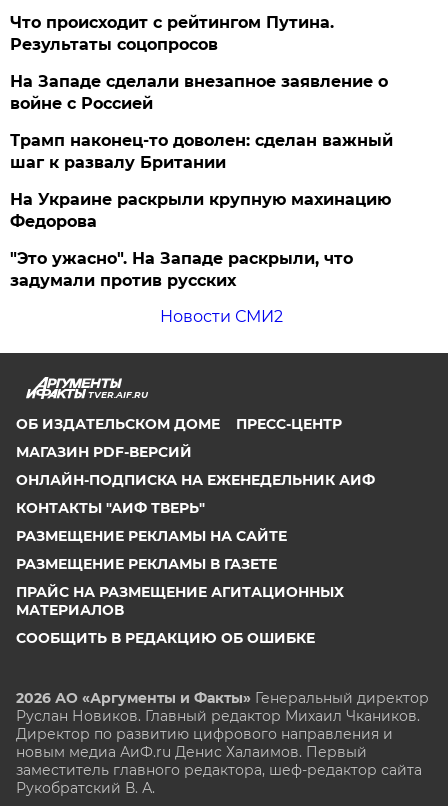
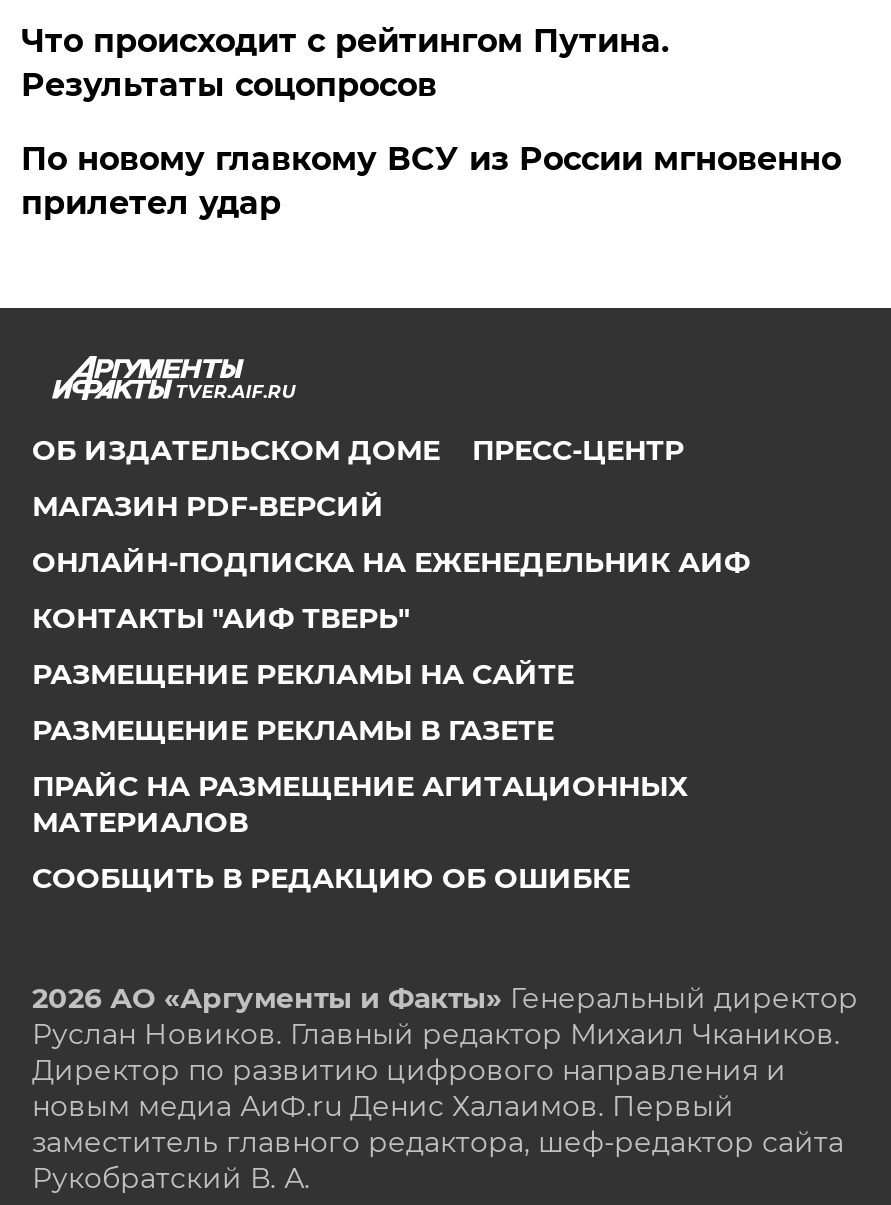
[10,72,393,326] На Западе сделали внезапное заявление о | войне с Россией | Трамп наконец-то доволен: сделан важный | шаг к развалу Британии | На Украине раскрыли крупную махинацию | Федорова | "Это ужасно". На Западе раскрыли, что | задумали против русских | Новости СМИ2 -> [21,141,841,223] По новому главкому ВСУ из России мгновенно | прилетел удар

